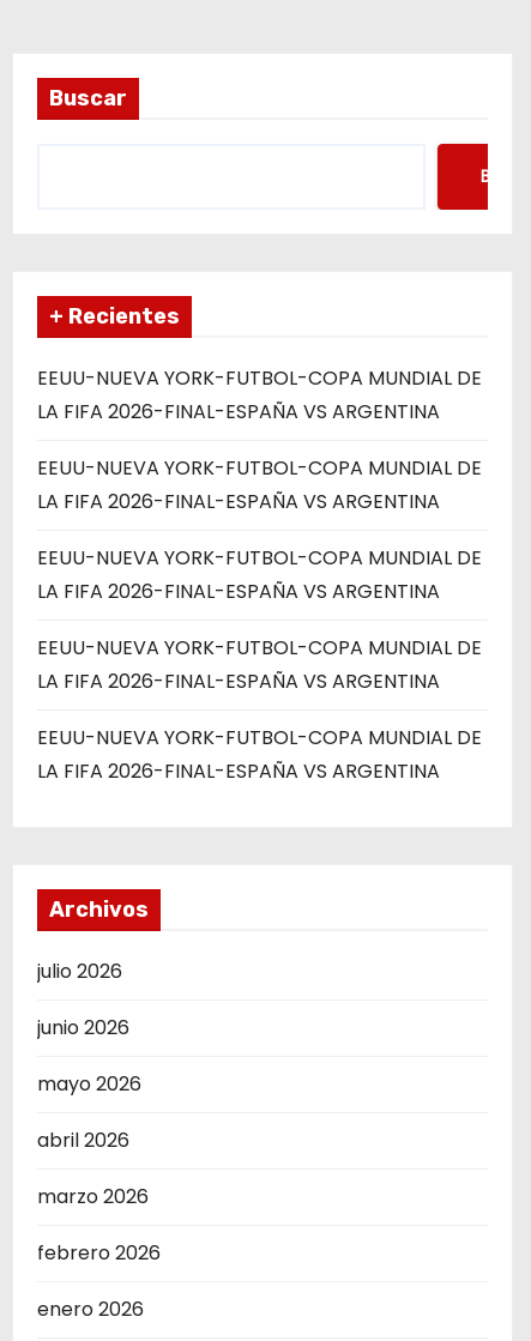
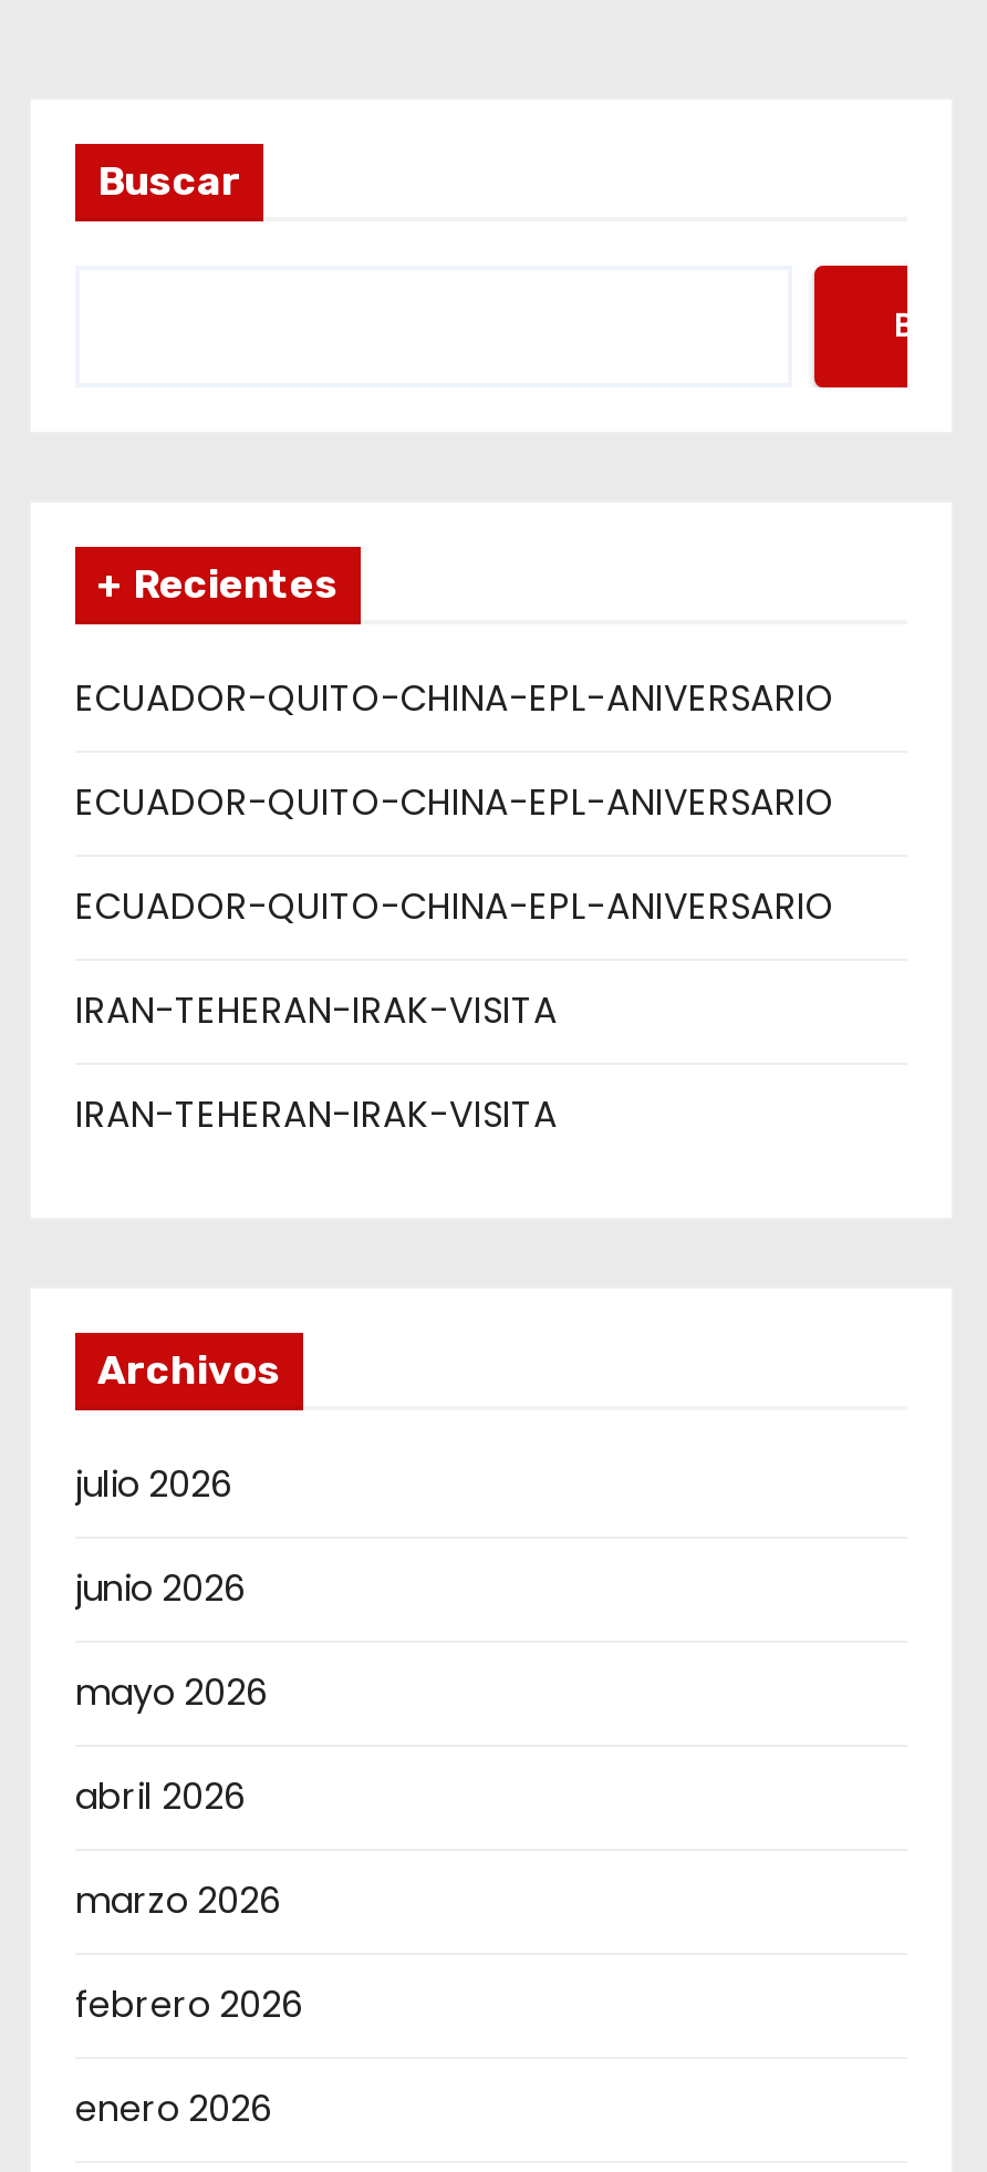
[37,364,482,425] EEUU-NUEVA YORK-FUTBOL-COPA MUNDIAL DE | LA FIFA 2026-FINAL-ESPAÑA VS ARGENTINA -> [75,672,834,723] ECUADOR-QUITO-CHINA-EPL-ANIVERSARIO
[37,454,482,515] EEUU-NUEVA YORK-FUTBOL-COPA MUNDIAL DE | LA FIFA 2026-FINAL-ESPAÑA VS ARGENTINA -> [75,776,834,827] ECUADOR-QUITO-CHINA-EPL-ANIVERSARIO
[37,544,482,605] EEUU-NUEVA YORK-FUTBOL-COPA MUNDIAL DE | LA FIFA 2026-FINAL-ESPAÑA VS ARGENTINA -> [75,880,834,931] ECUADOR-QUITO-CHINA-EPL-ANIVERSARIO
[37,633,482,695] EEUU-NUEVA YORK-FUTBOL-COPA MUNDIAL DE | LA FIFA 2026-FINAL-ESPAÑA VS ARGENTINA -> [75,984,558,1035] IRAN-TEHERAN-IRAK-VISITA
[37,723,482,784] EEUU-NUEVA YORK-FUTBOL-COPA MUNDIAL DE | LA FIFA 2026-FINAL-ESPAÑA VS ARGENTINA -> [75,1088,558,1139] IRAN-TEHERAN-IRAK-VISITA

